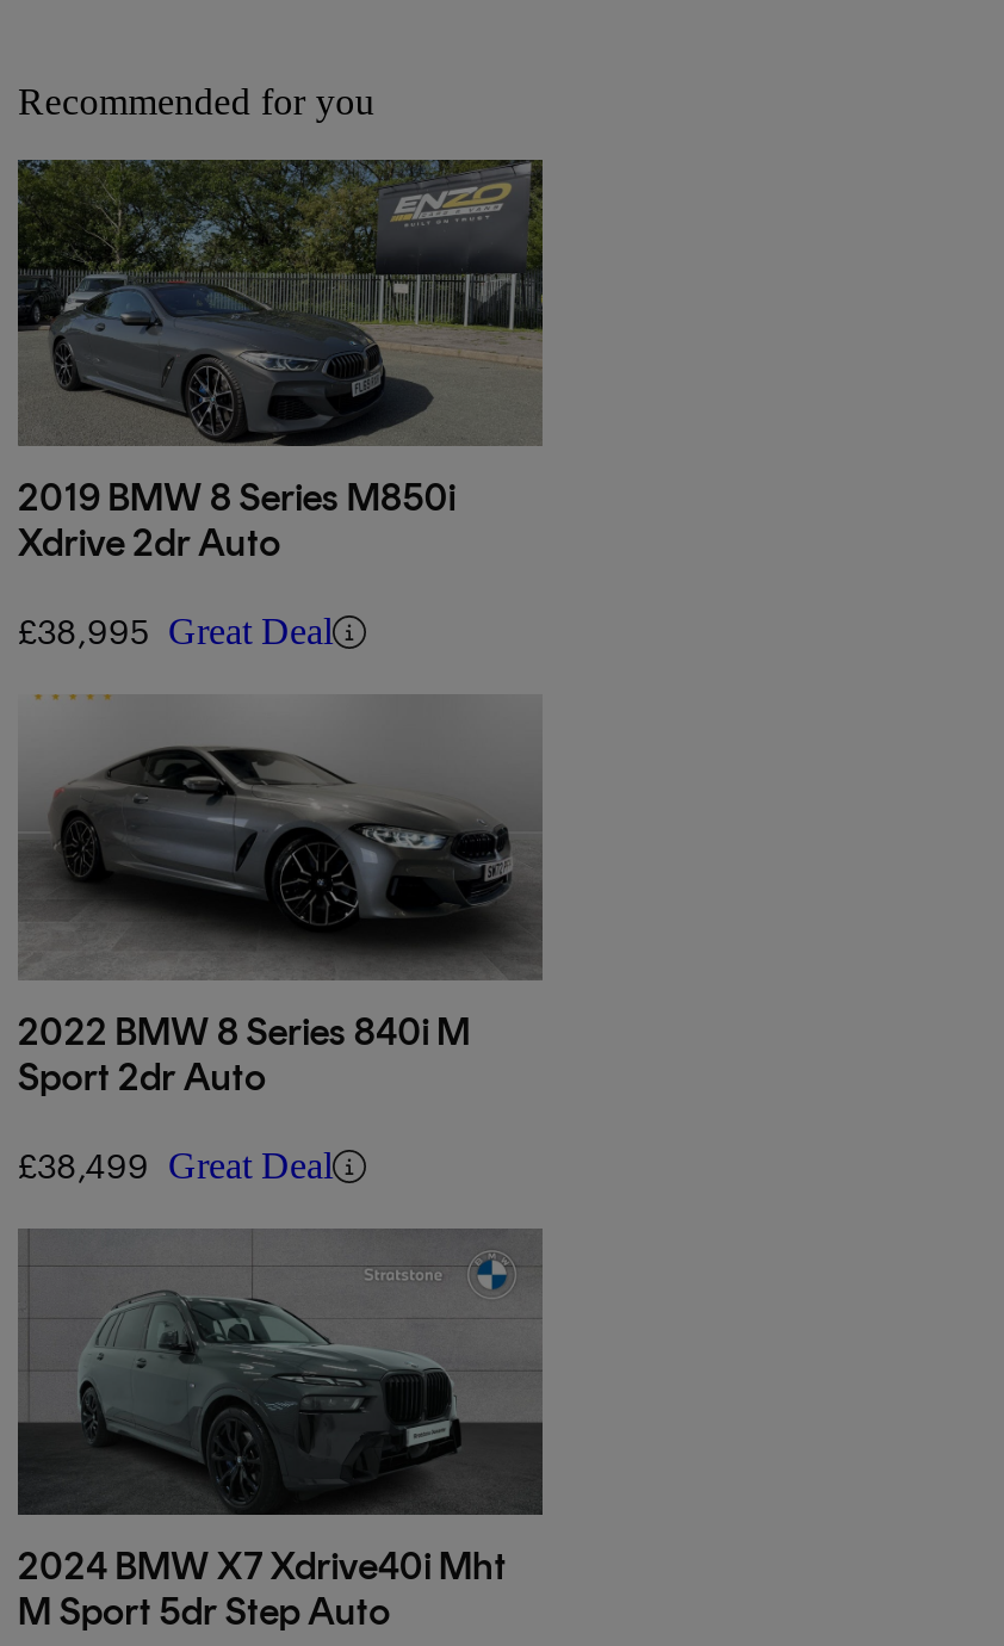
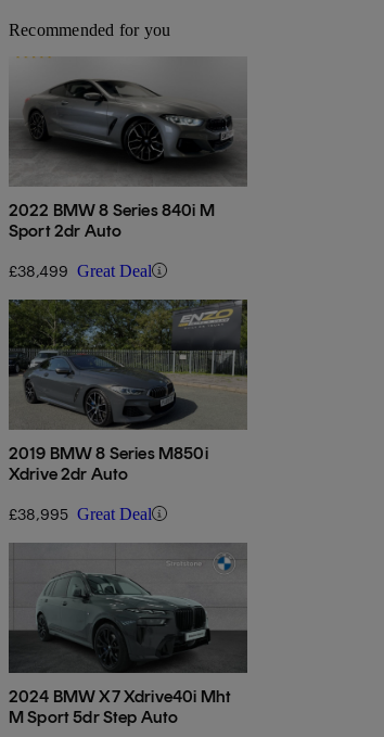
moved [16,156,545,651] -> [9,300,247,523]: [image] | 2019 BMW 8 Series M850i | Xdrive 2dr Auto | £38,995 Great Deal
moved [18,738,543,1186] -> [9,76,247,280]: [image] | 2022 BMW 8 Series 840i M | Sport 2dr Auto | £38,499 Great Deal

